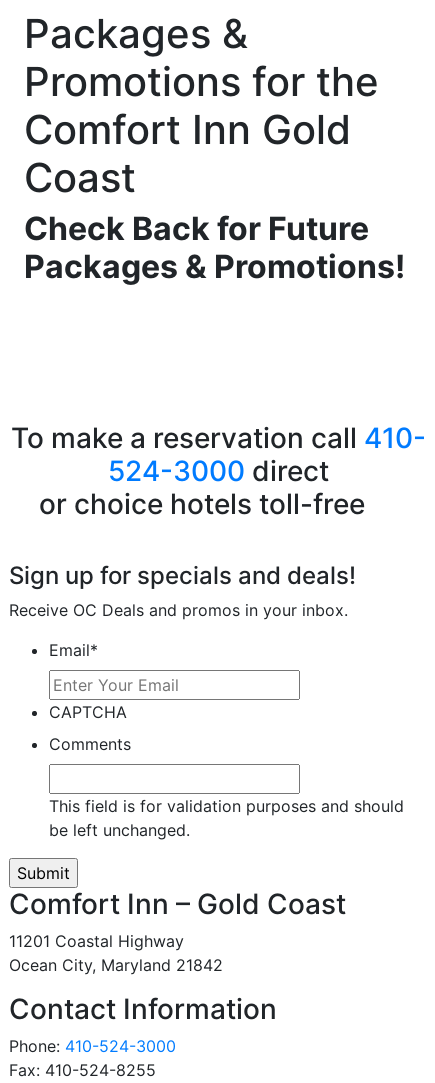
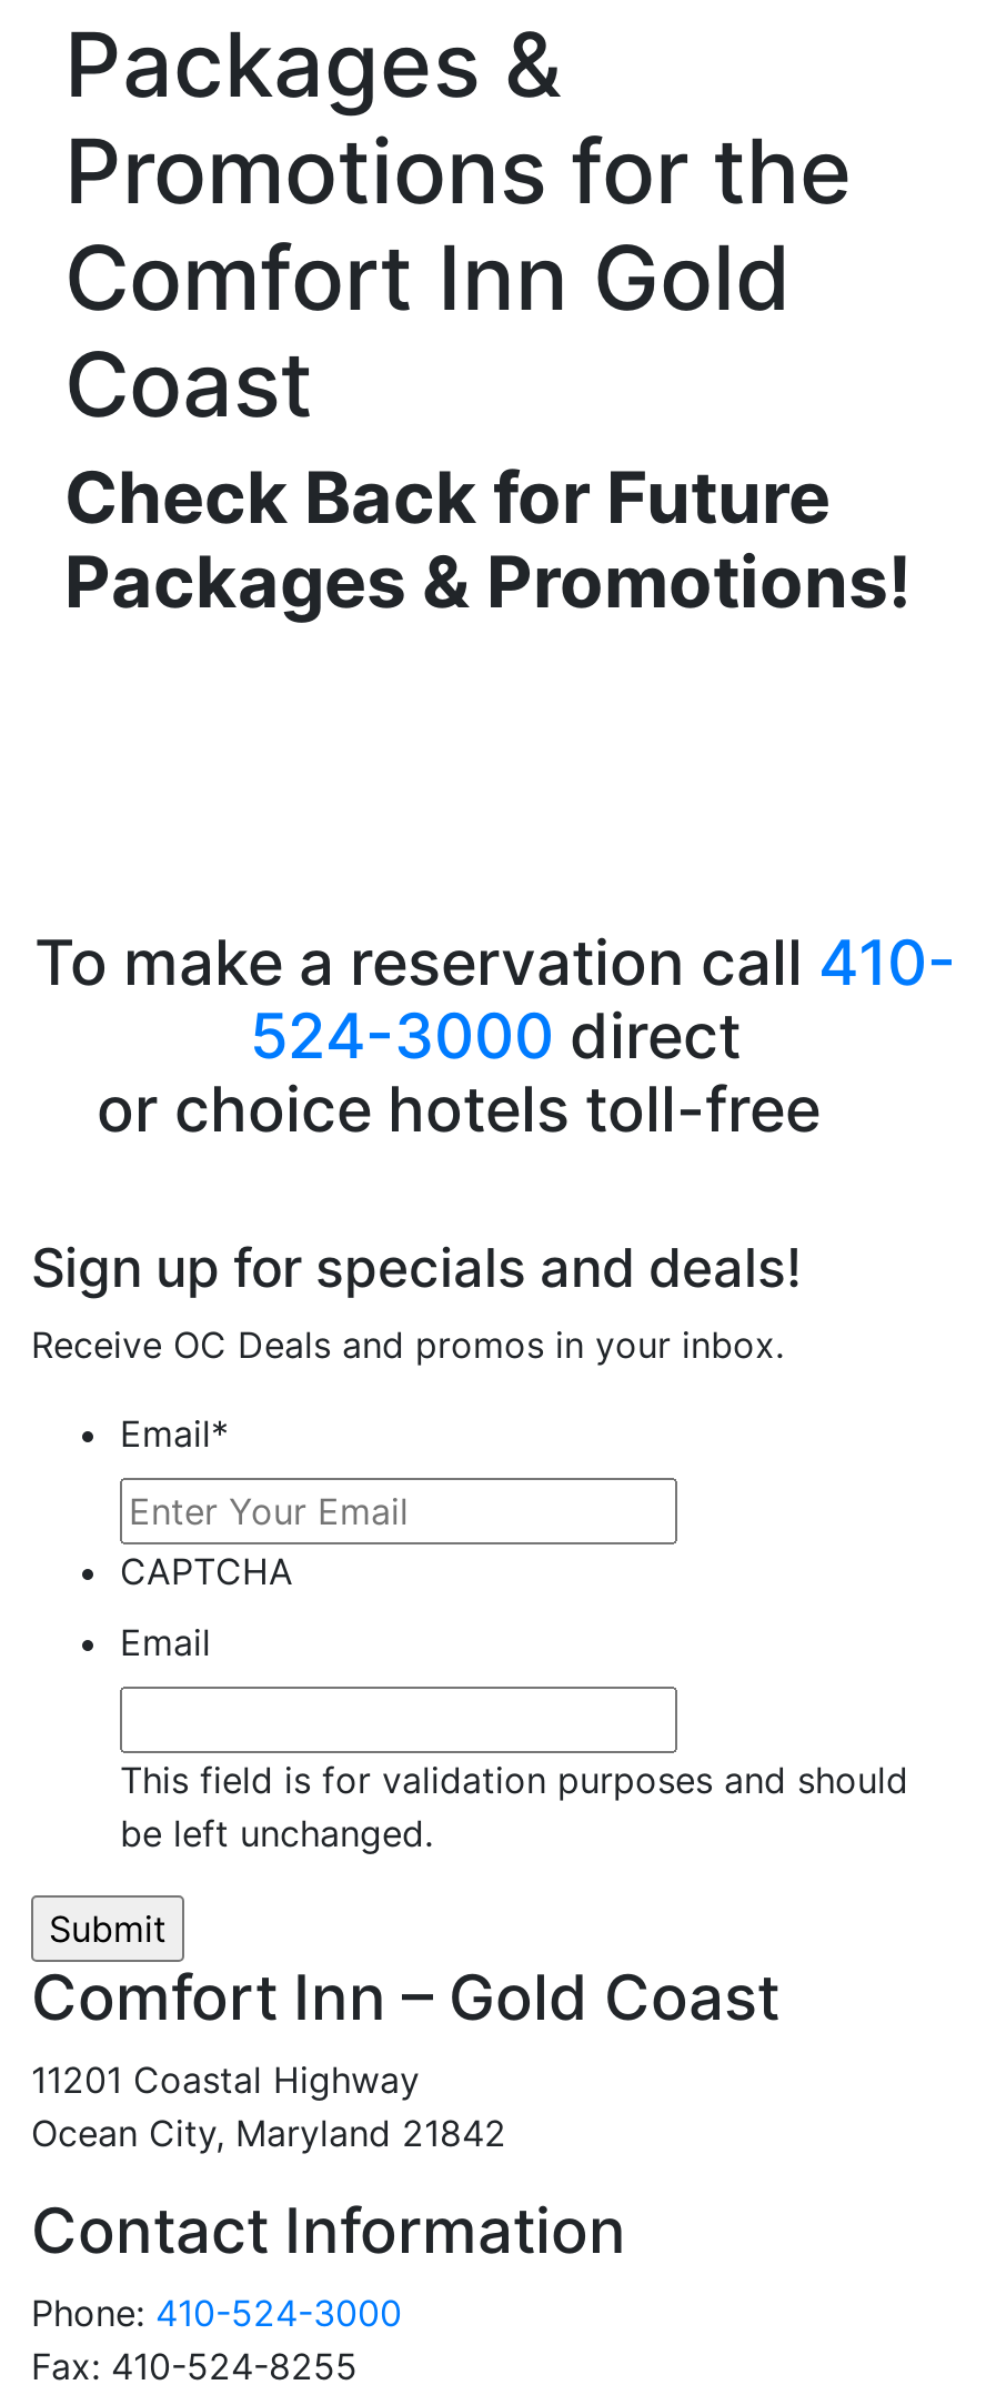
[49,734,131,754] Comments -> [120,1620,211,1664] Email

